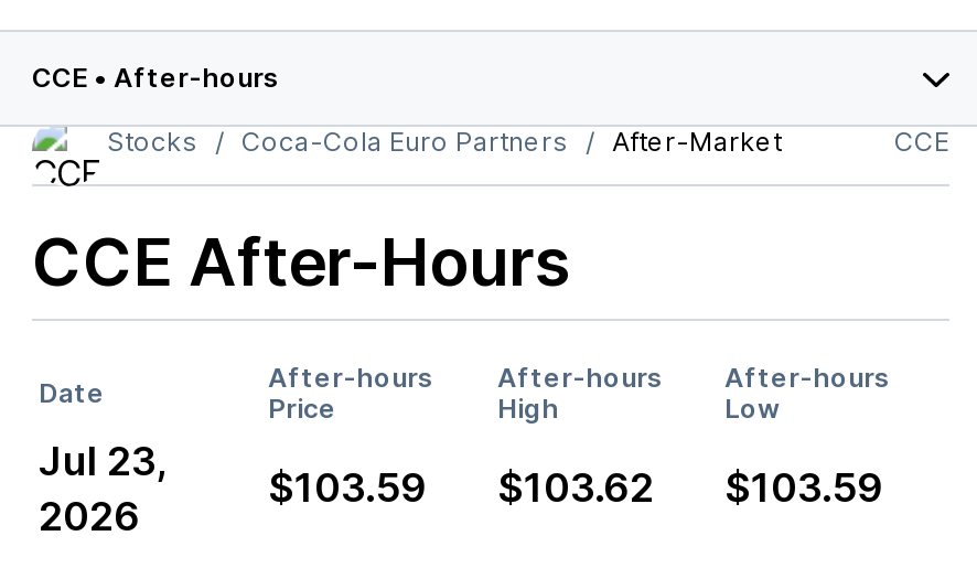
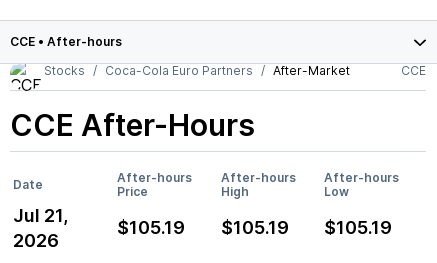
[39,438,167,484] Jul 23, -> [13,205,68,226] Jul 21,
[268,464,427,510] $103.59 -> [117,217,185,238] $105.19
[497,464,654,510] $103.62 -> [221,217,289,238] $105.19
[724,464,883,510] $103.59 -> [324,217,392,238] $105.19

